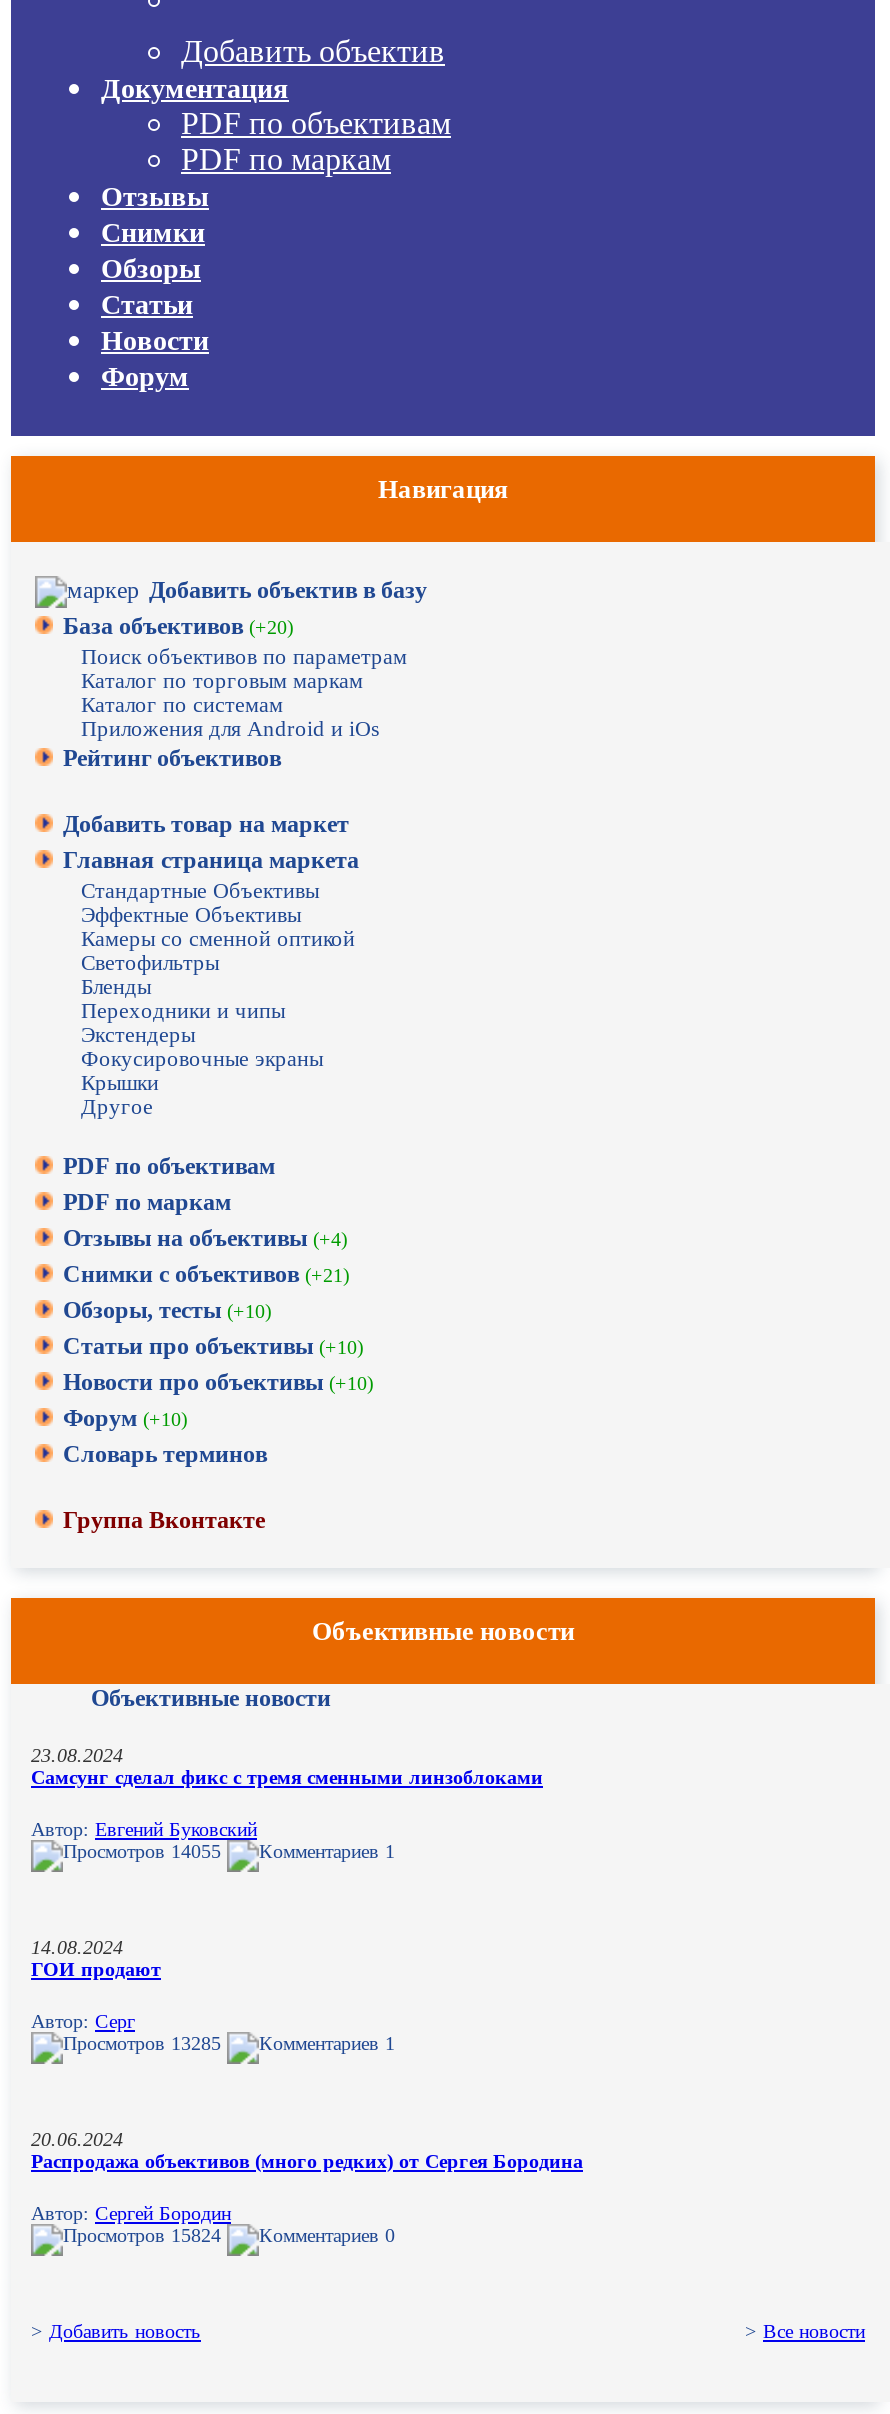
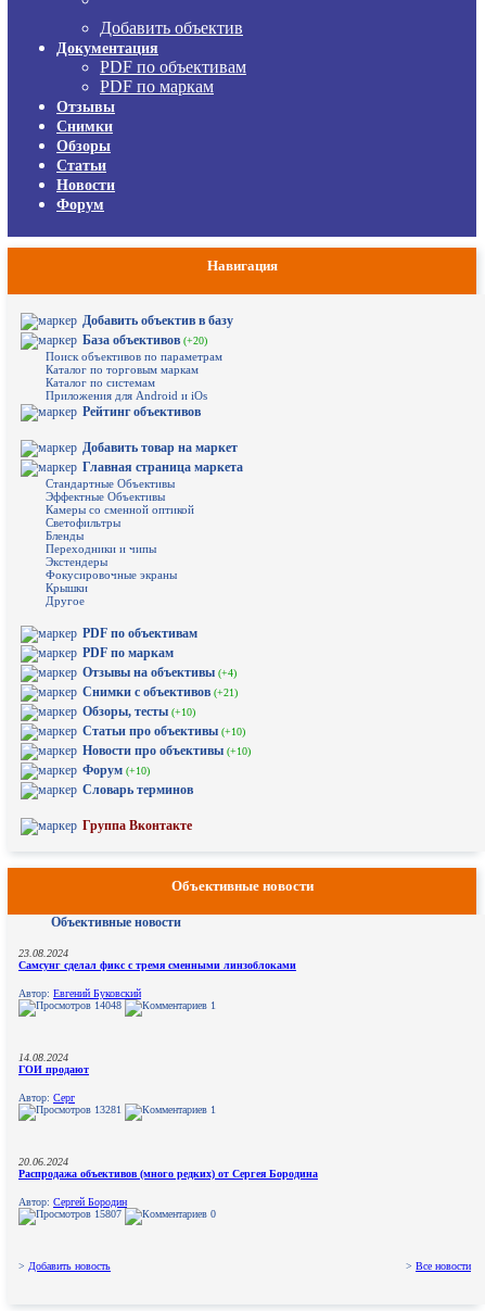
[165,1841,227,1863] 14055 -> [91,1000,125,1012] 14048
[165,2033,227,2055] 13285 -> [91,1104,125,1116] 13281
[165,2225,227,2247] 15824 -> [91,1208,125,1220] 15807

